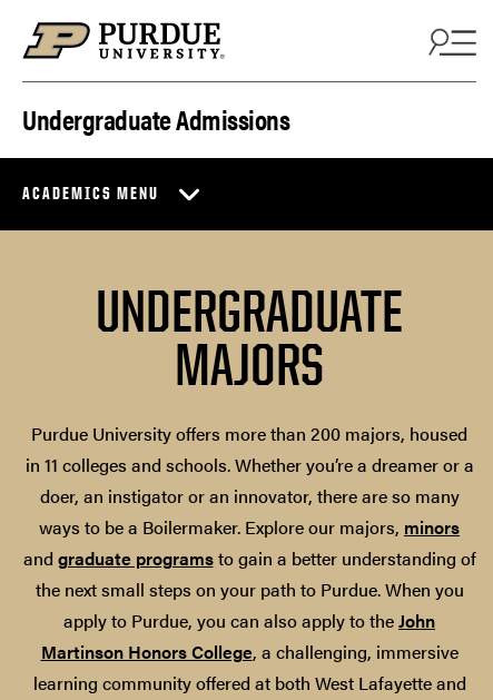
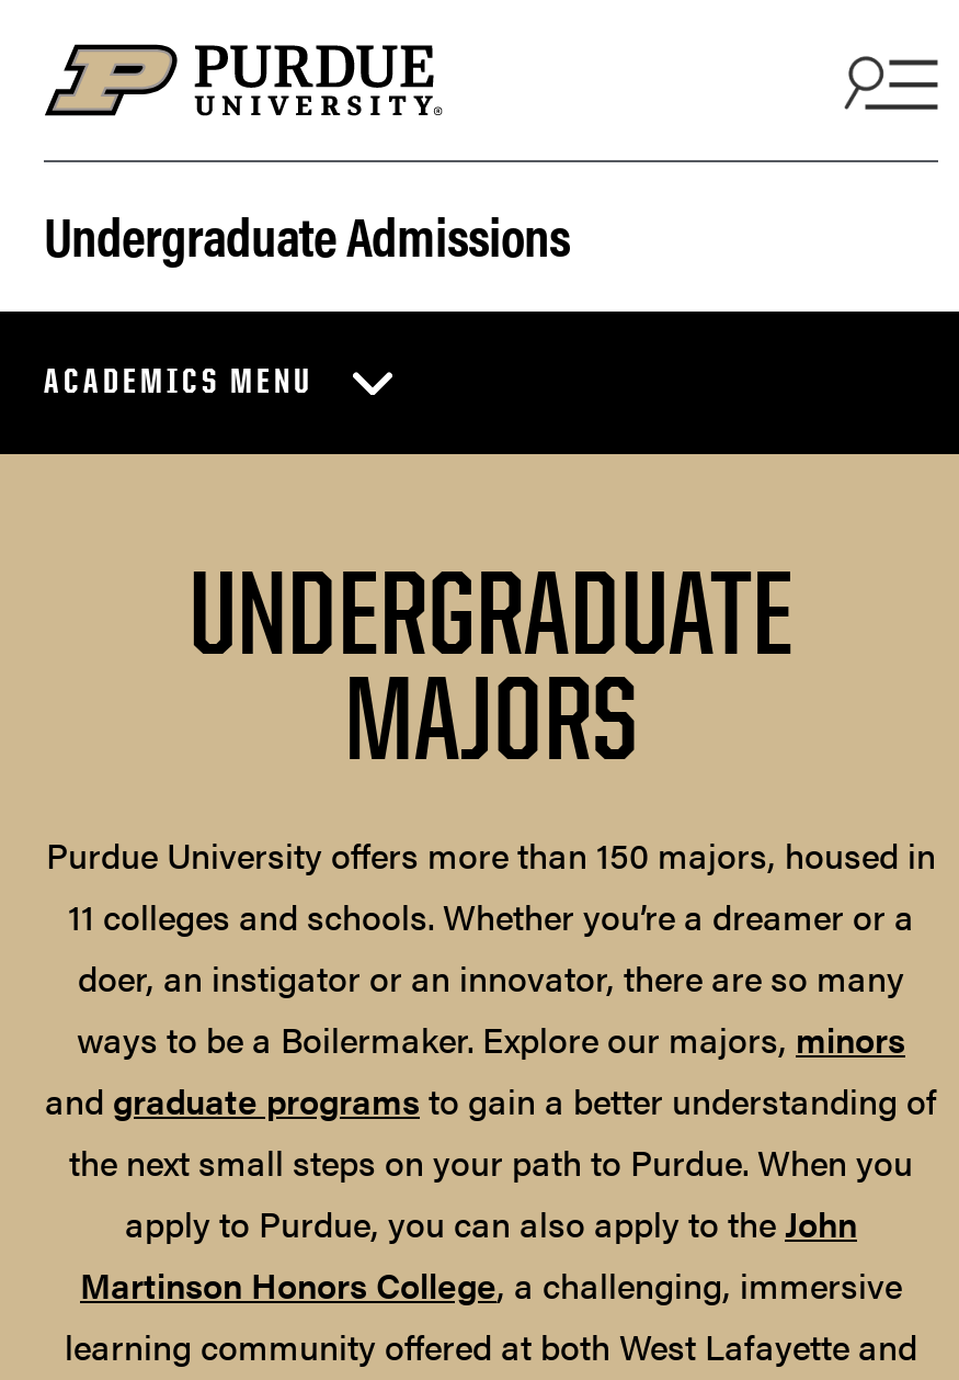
[25,421,474,478] Purdue University offers more than 200 majors, housed | in 11 colleges and schools. Whether you’re a dreamer or a -> [46,830,936,942] Purdue University offers more than 150 majors, housed in | 11 colleges and schools. Whether you’re a dreamer or a

